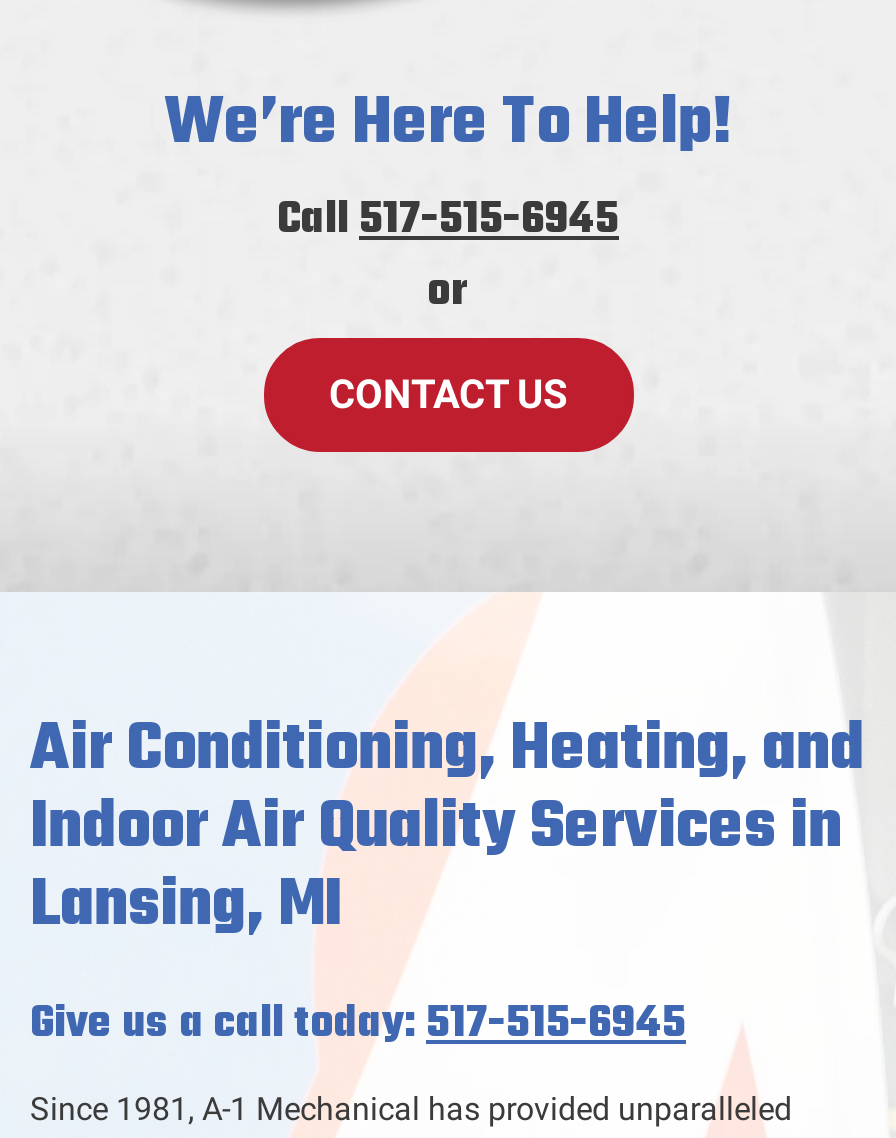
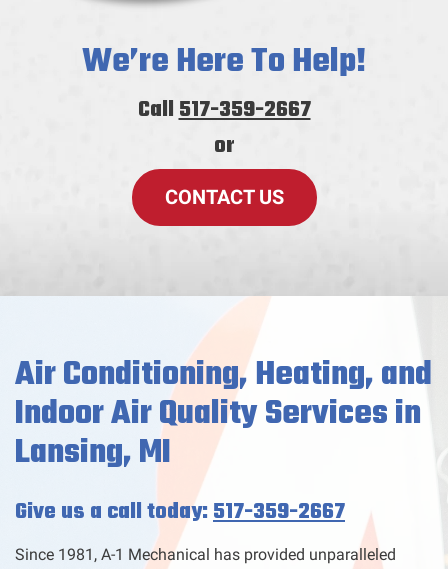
[277,187,619,255] Call 517-515-6945 -> [137,93,310,127] Call 517-359-2667
[30,989,686,1057] Give us a call today: 517-515-6945 -> [15,494,345,528] Give us a call today: 517-359-2667

